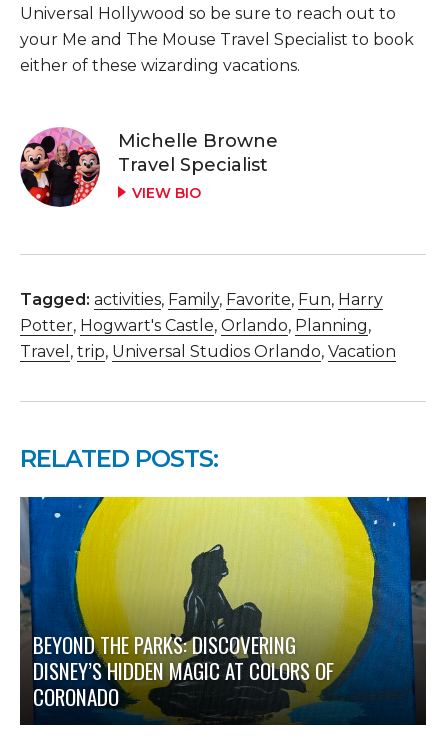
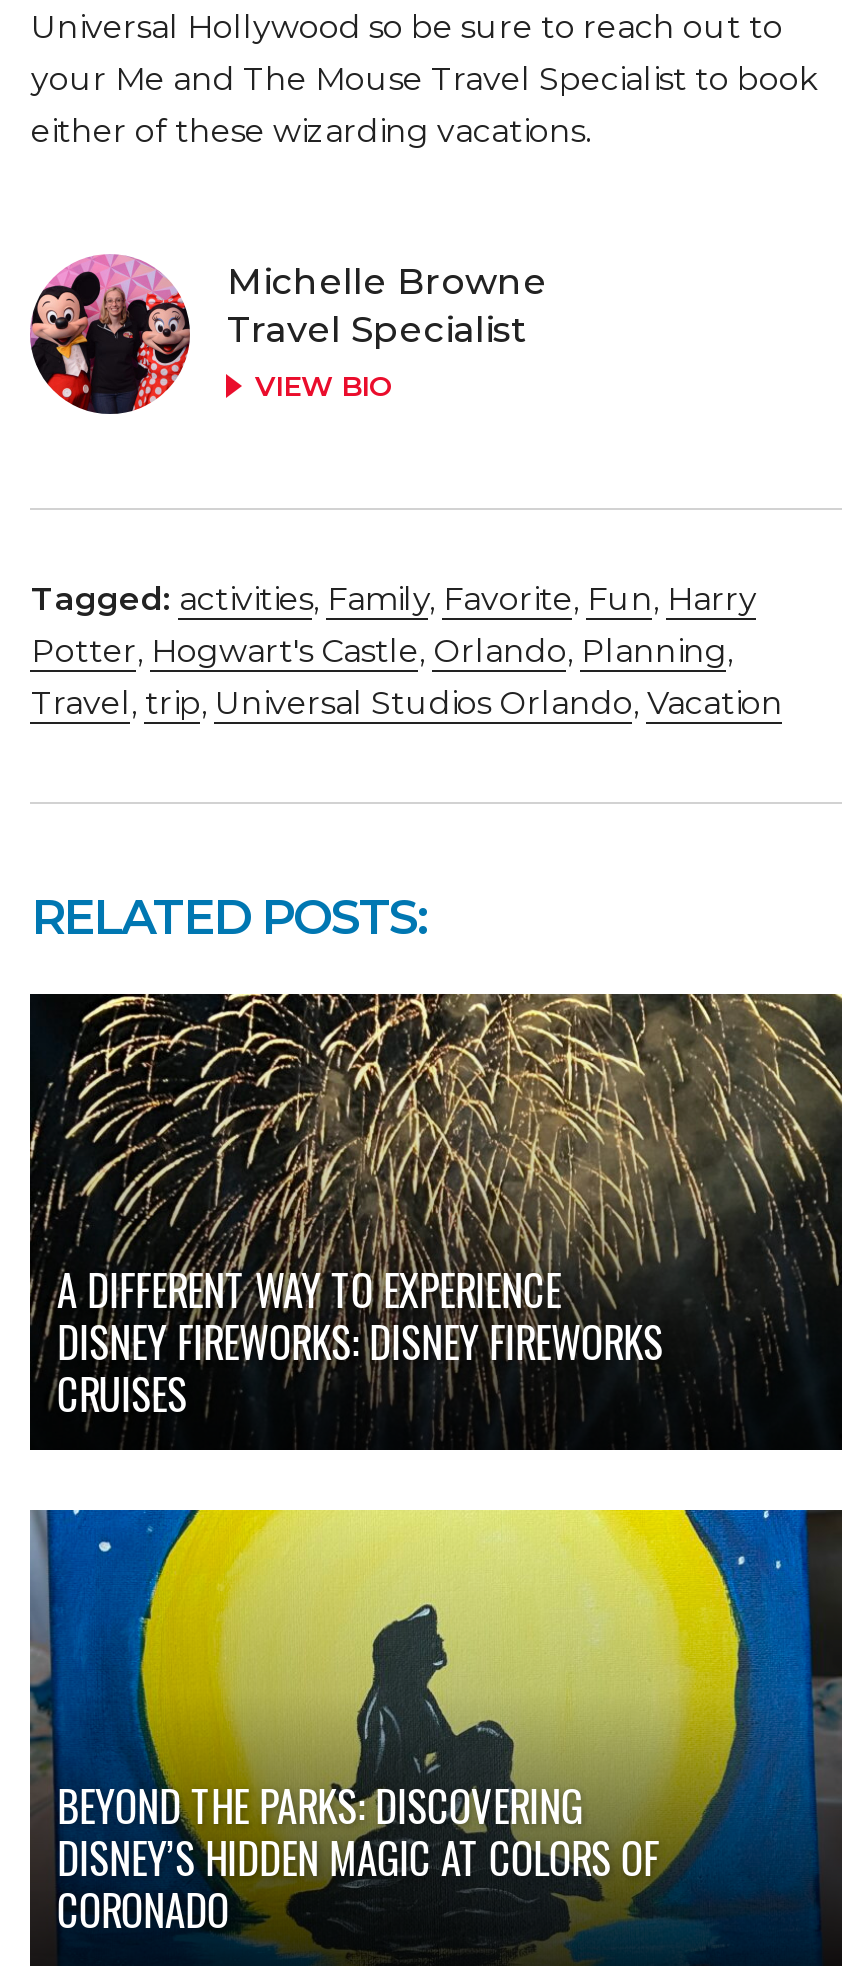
none -> [28,992,842,1446] [image] | A DIFFERENT WAY TO EXPERIENCE | DISNEY FIREWORKS: DISNEY FIREWORKS | CRUISES

